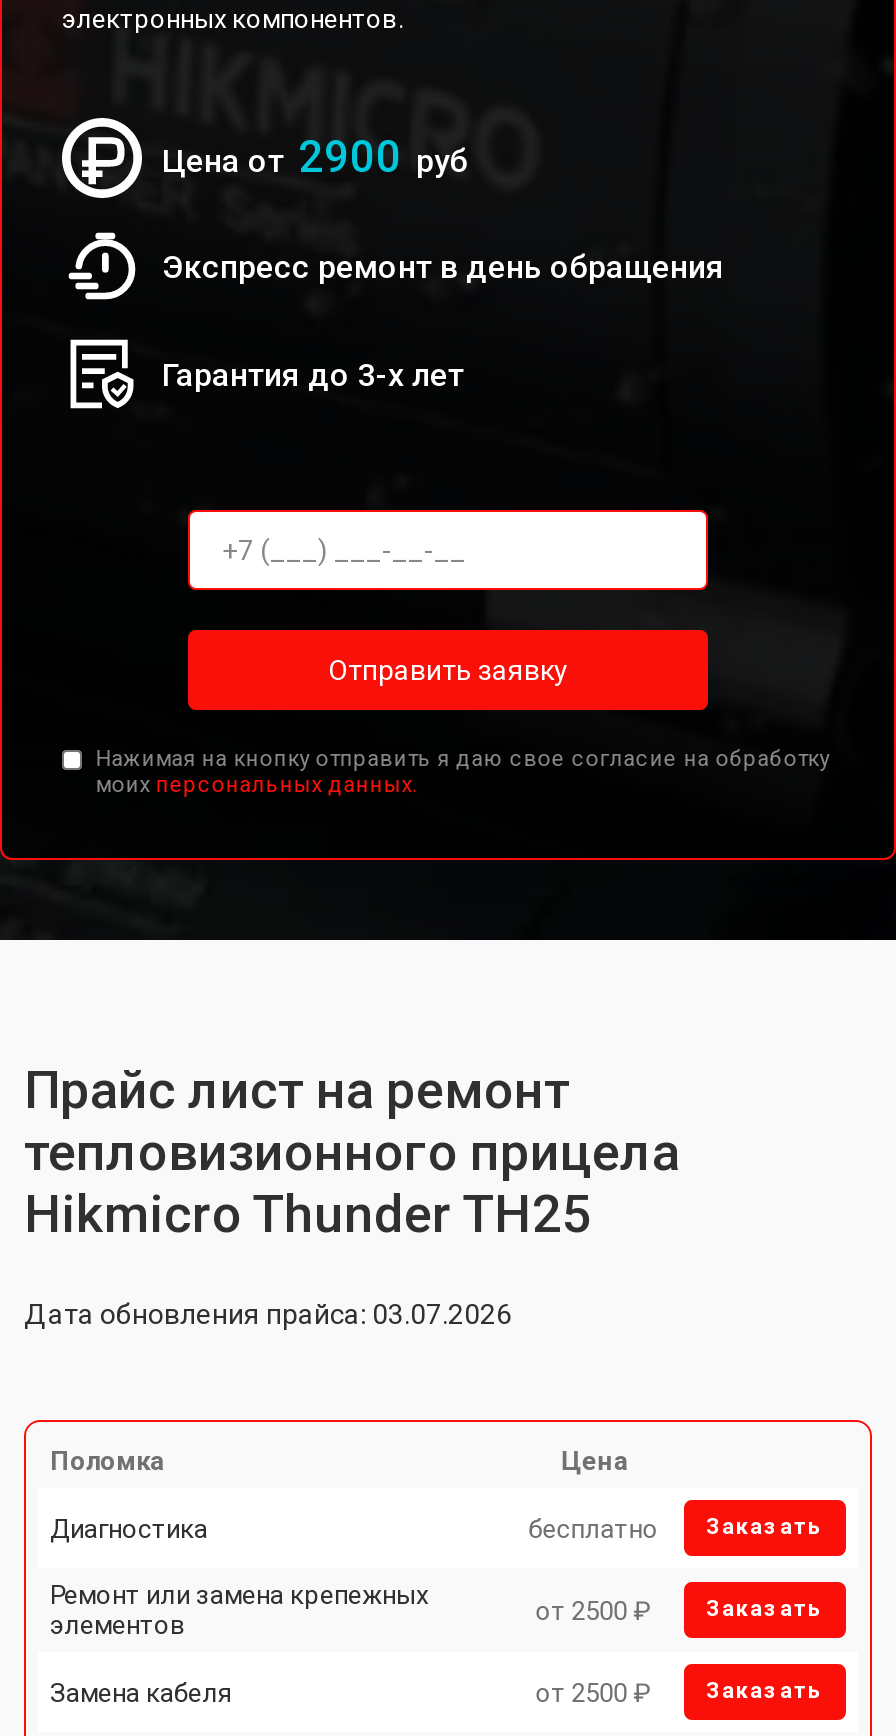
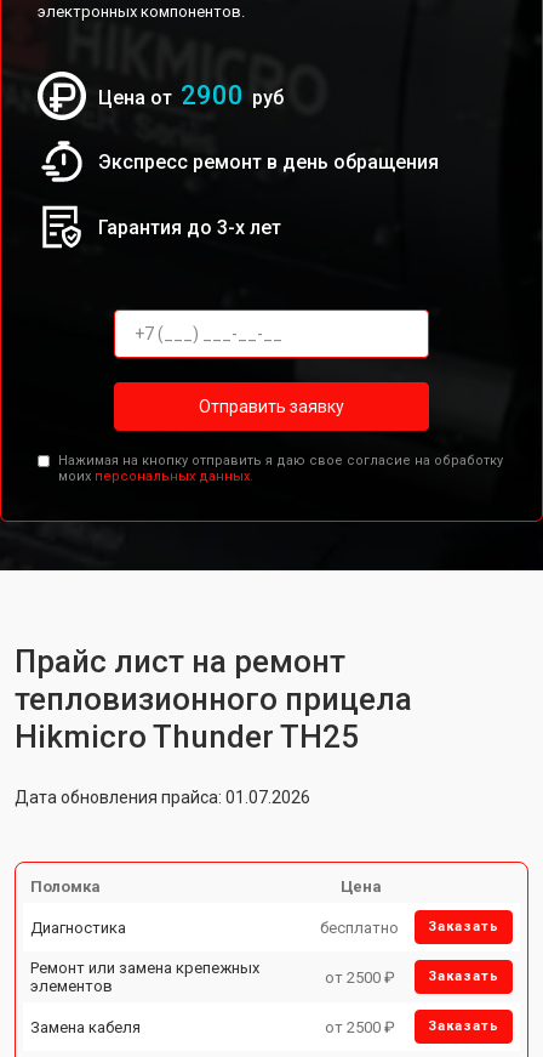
[24,1298,512,1330] Дата обновления прайса: 03.07.2026 -> [15,788,310,807] Дата обновления прайса: 01.07.2026

